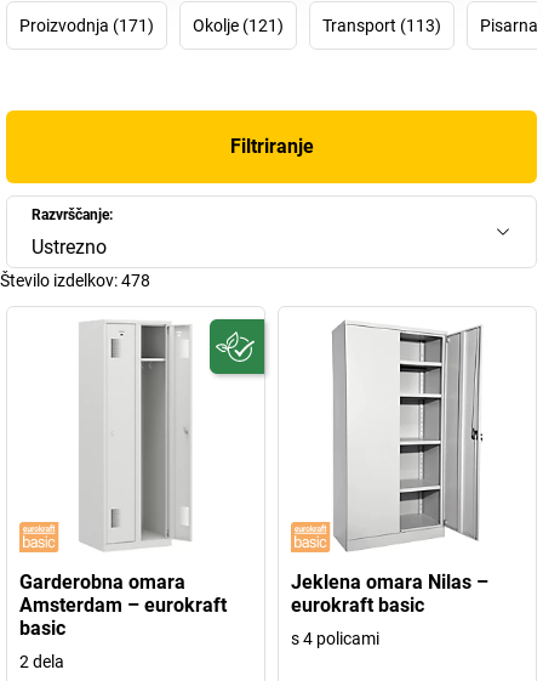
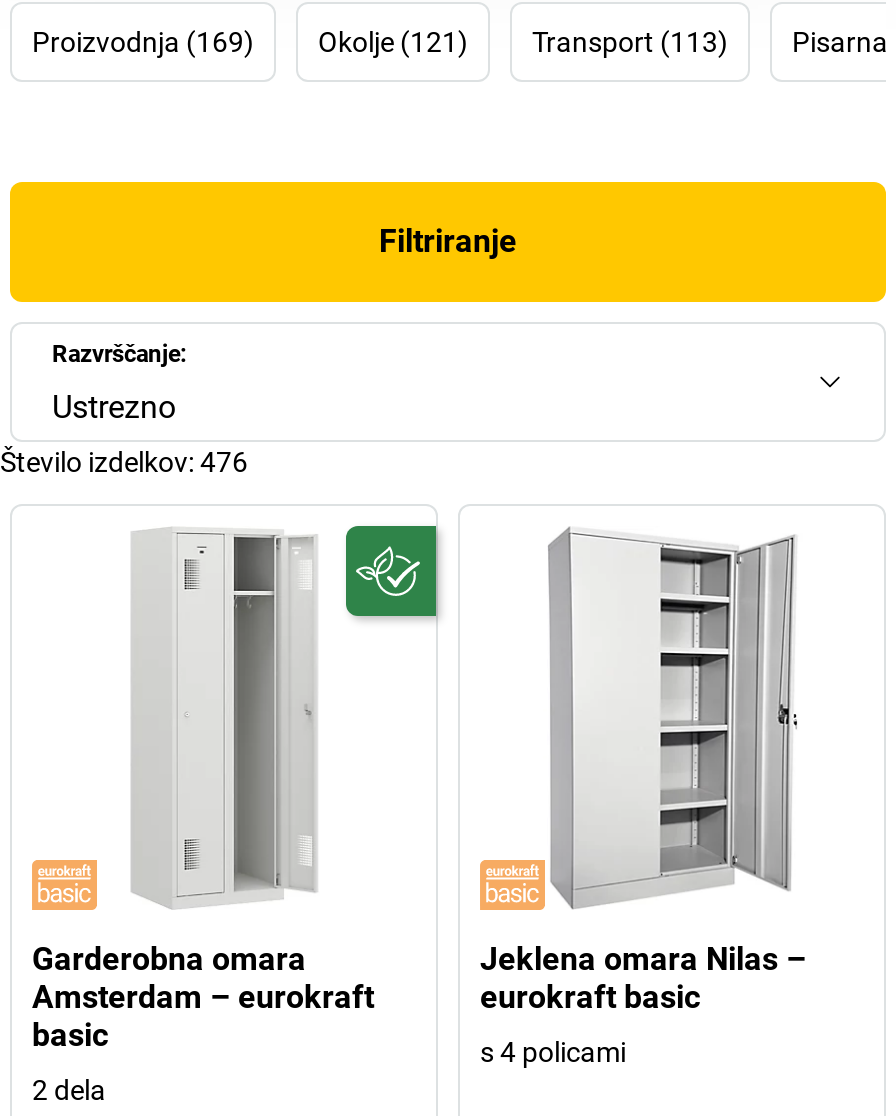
[19,16,154,35] Proizvodnja (171) -> [32,26,254,58] Proizvodnja (169)
[0,271,150,290] Število izdelkov: 478 -> [0,446,248,478] Število izdelkov: 476

